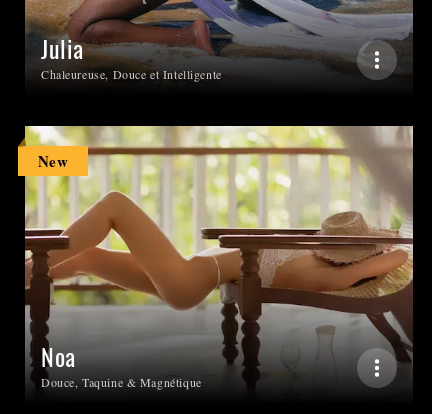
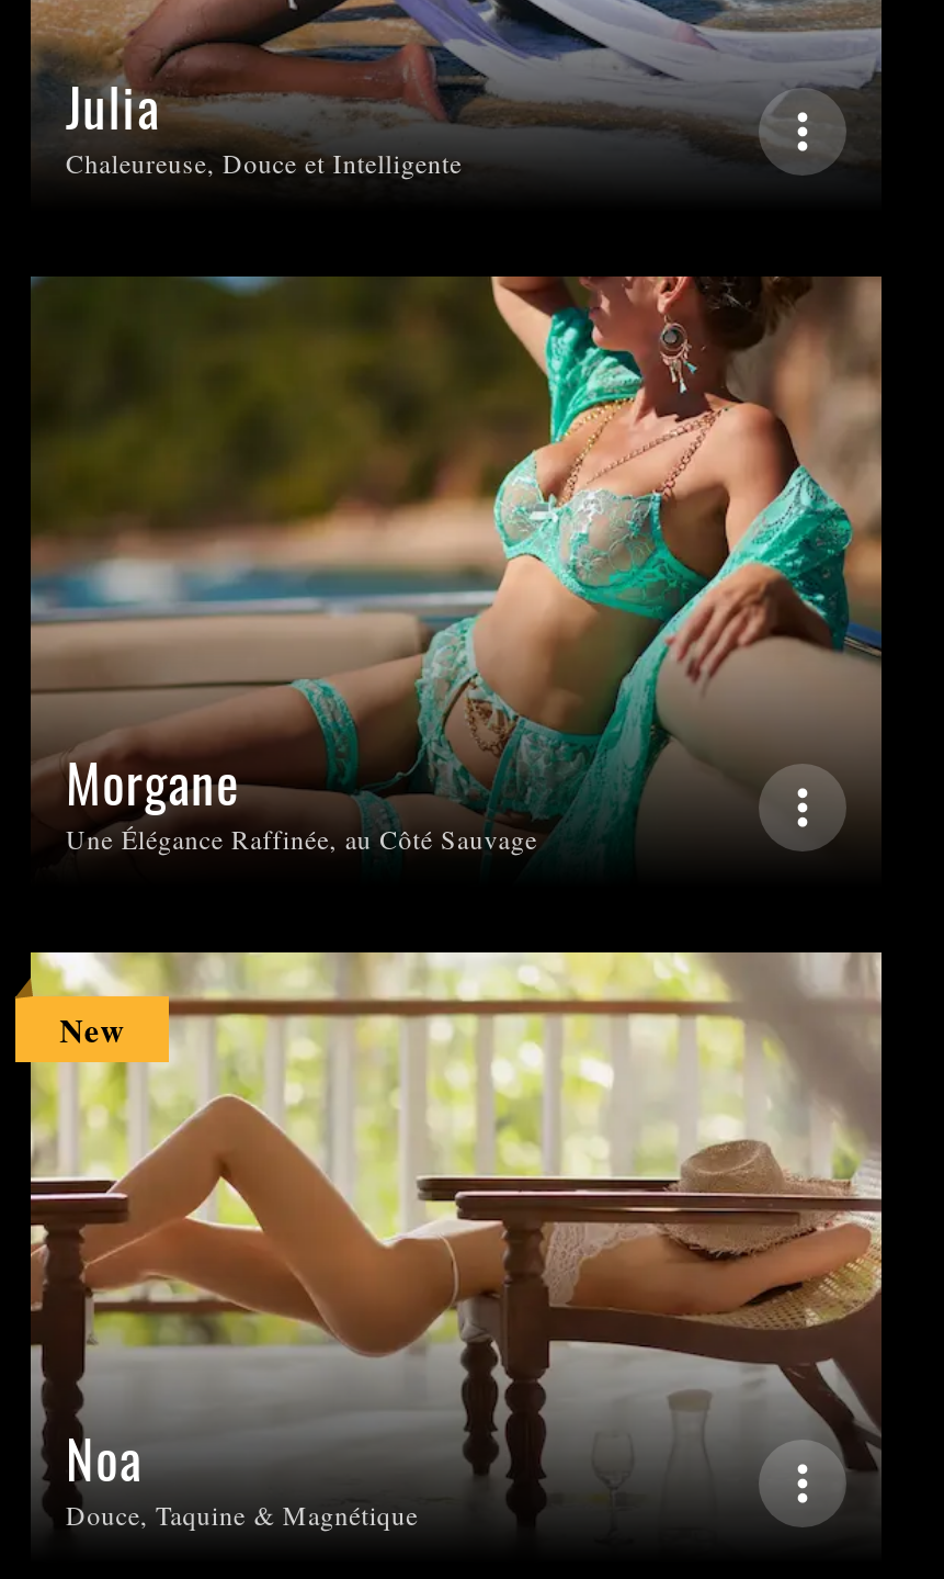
none -> [31,274,882,856] [image] | Morgane | Une Élégance Raffinée, au Côté Sauvage

